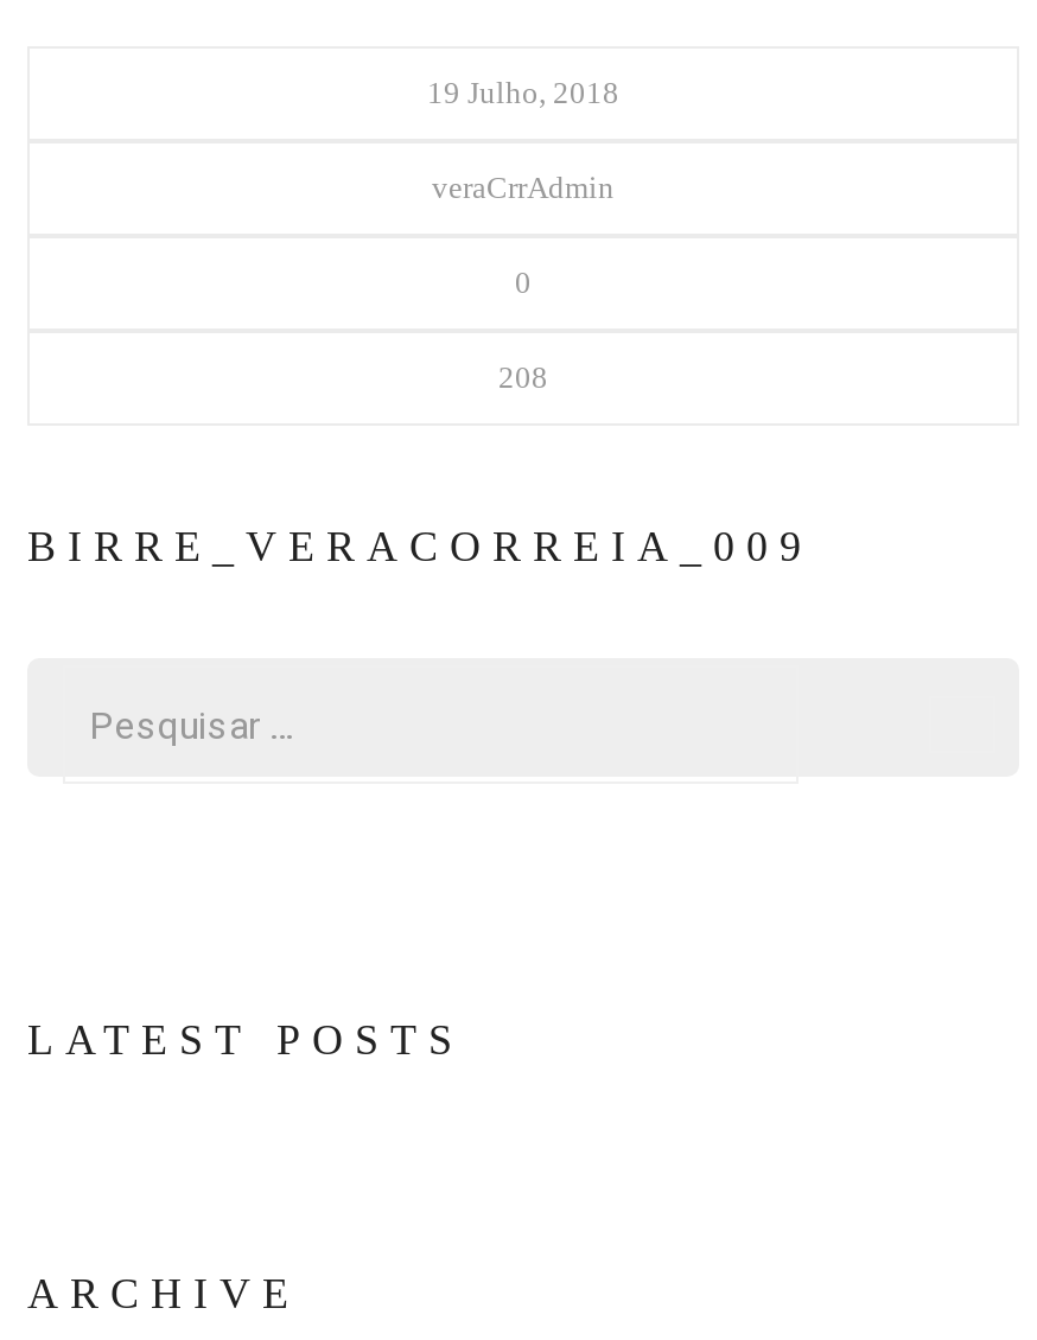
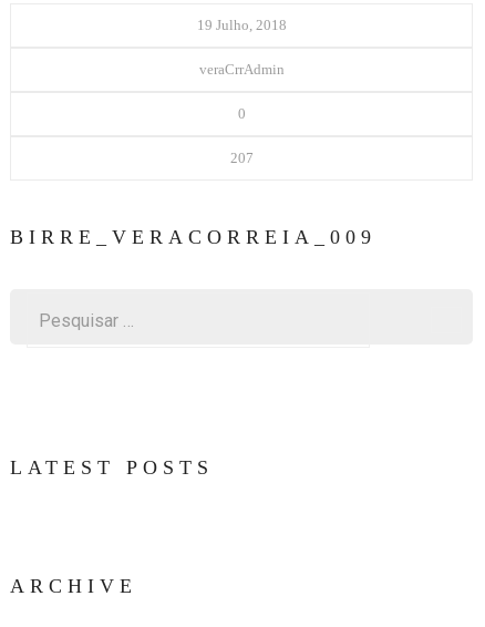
[498,359,548,395] 208 -> [230,150,253,166] 207

